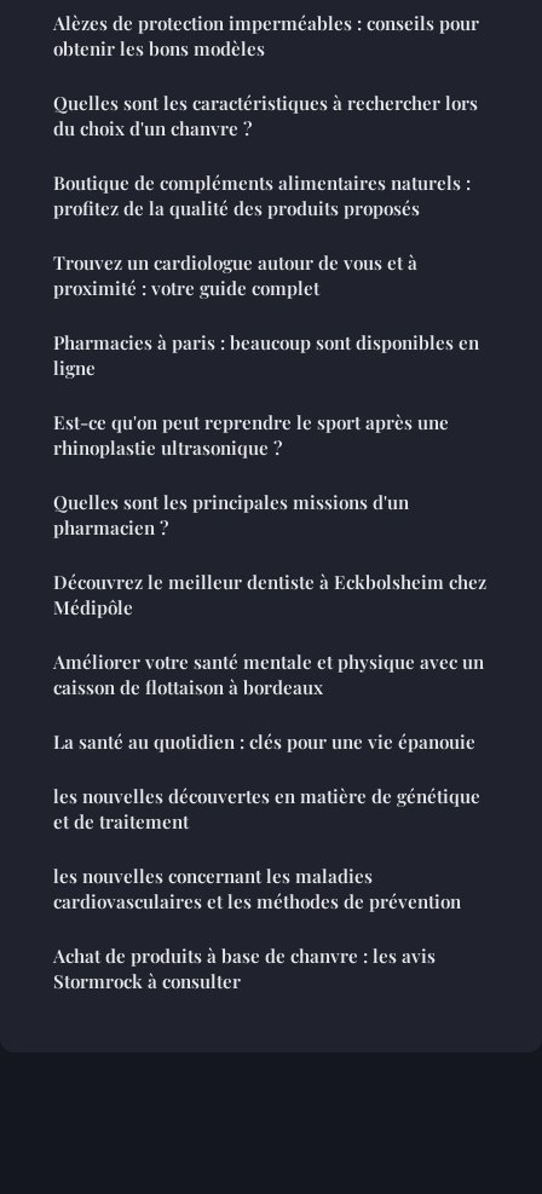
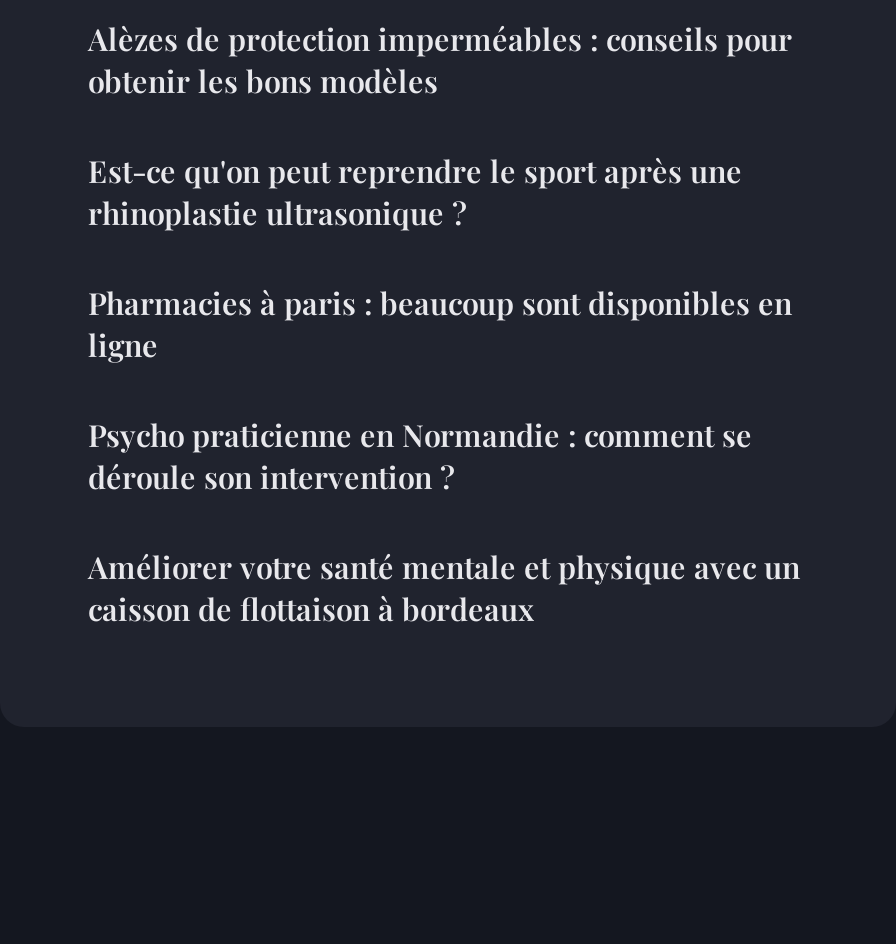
[53,91,478,300] Quelles sont les caractéristiques à rechercher lors | du choix d'un chanvre ? | Boutique de compléments alimentaires naturels : | profitez de la qualité des produits proposés | Trouvez un cardiologue autour de vous et à | proximité : votre guide complet -> none
moved [53,410,449,460] -> [88,151,742,233]: Est-ce qu'on peut reprendre le sport après une | rhinoplastie ultrasonique ?
[53,490,486,619] Quelles sont les principales missions d'un | pharmacien ? | Découvrez le meilleur dentiste à Eckbolsheim chez | Médipôle -> [88,415,752,497] Psycho praticienne en Normandie : comment se | déroule son intervention ?
[53,729,480,993] La santé au quotidien : clés pour une vie épanouie | les nouvelles découvertes en matière de génétique | et de traitement | les nouvelles concernant les maladies | cardiovasculaires et les méthodes de prévention | Achat de produits à base de chanvre : les avis | Stormrock à consulter -> none

